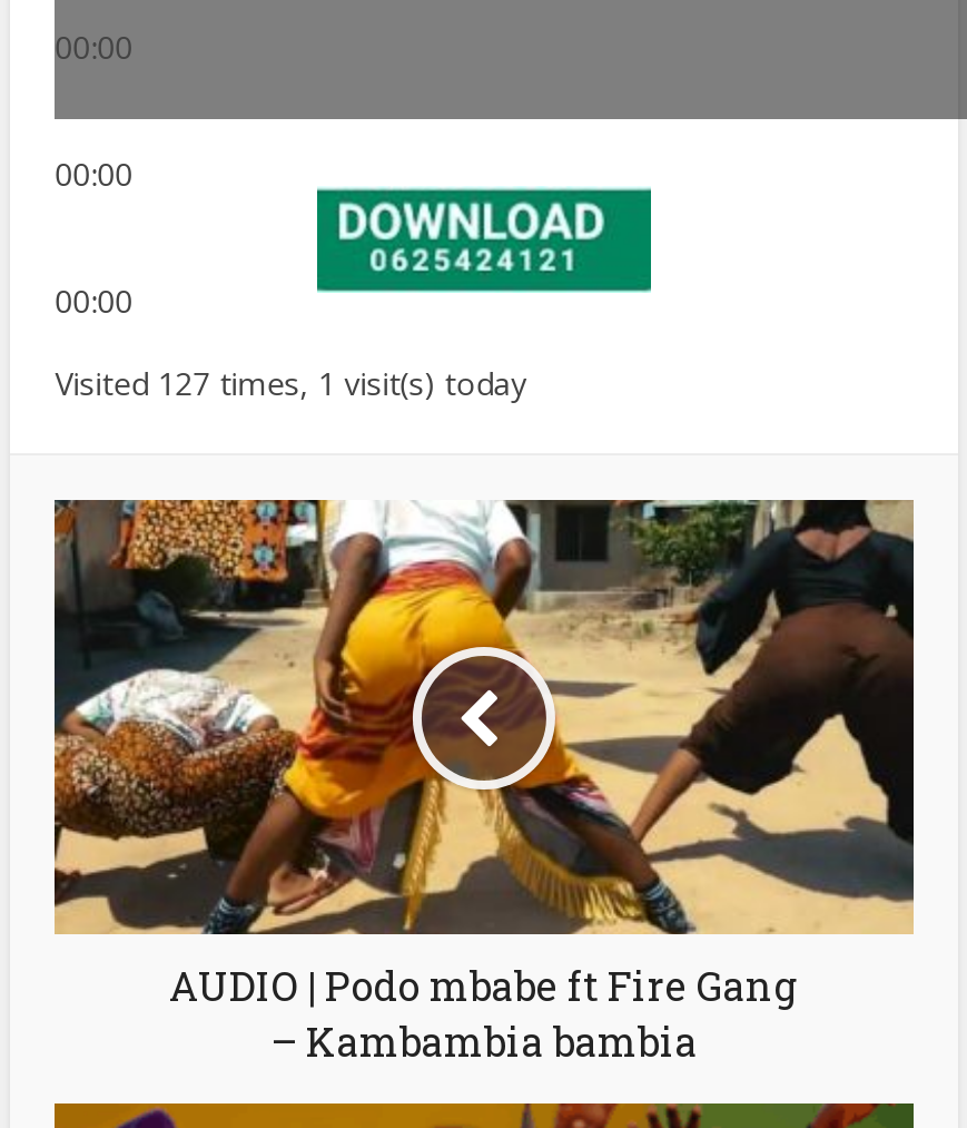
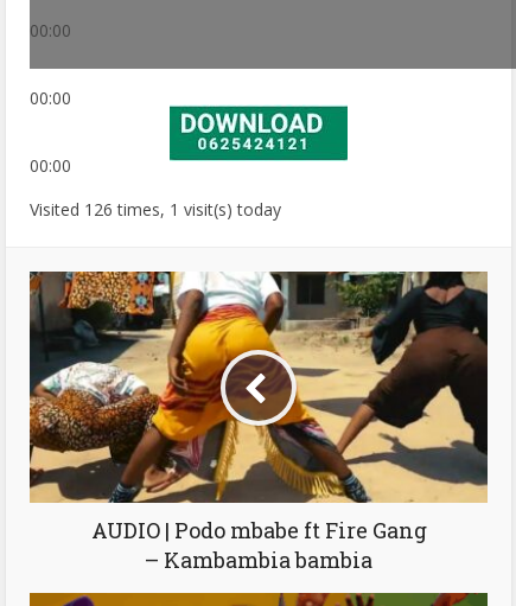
[55,363,527,405] Visited 127 times, 1 visit(s) today -> [30,199,281,221] Visited 126 times, 1 visit(s) today

